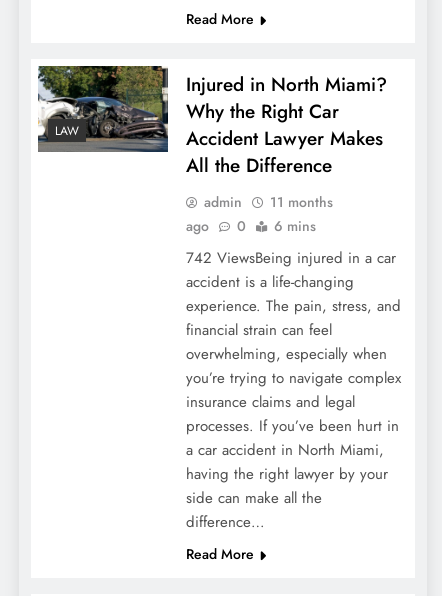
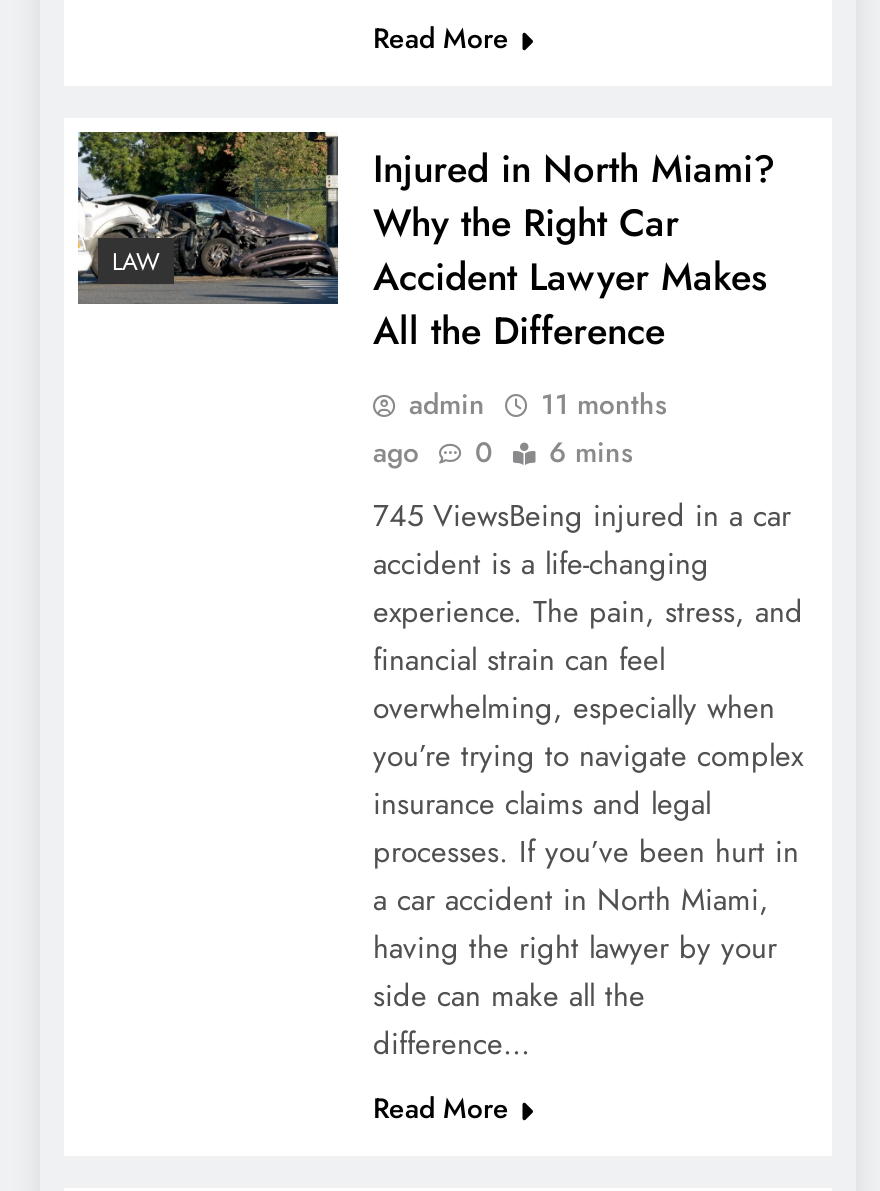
[185,247,395,269] 742 ViewsBeing injured in a car -> [373,494,791,538] 745 ViewsBeing injured in a car

